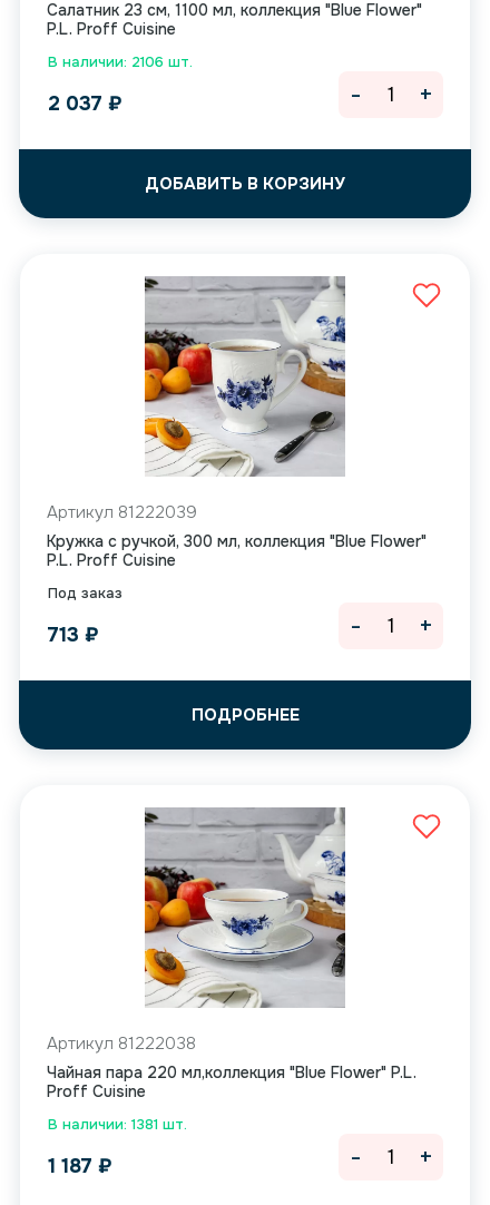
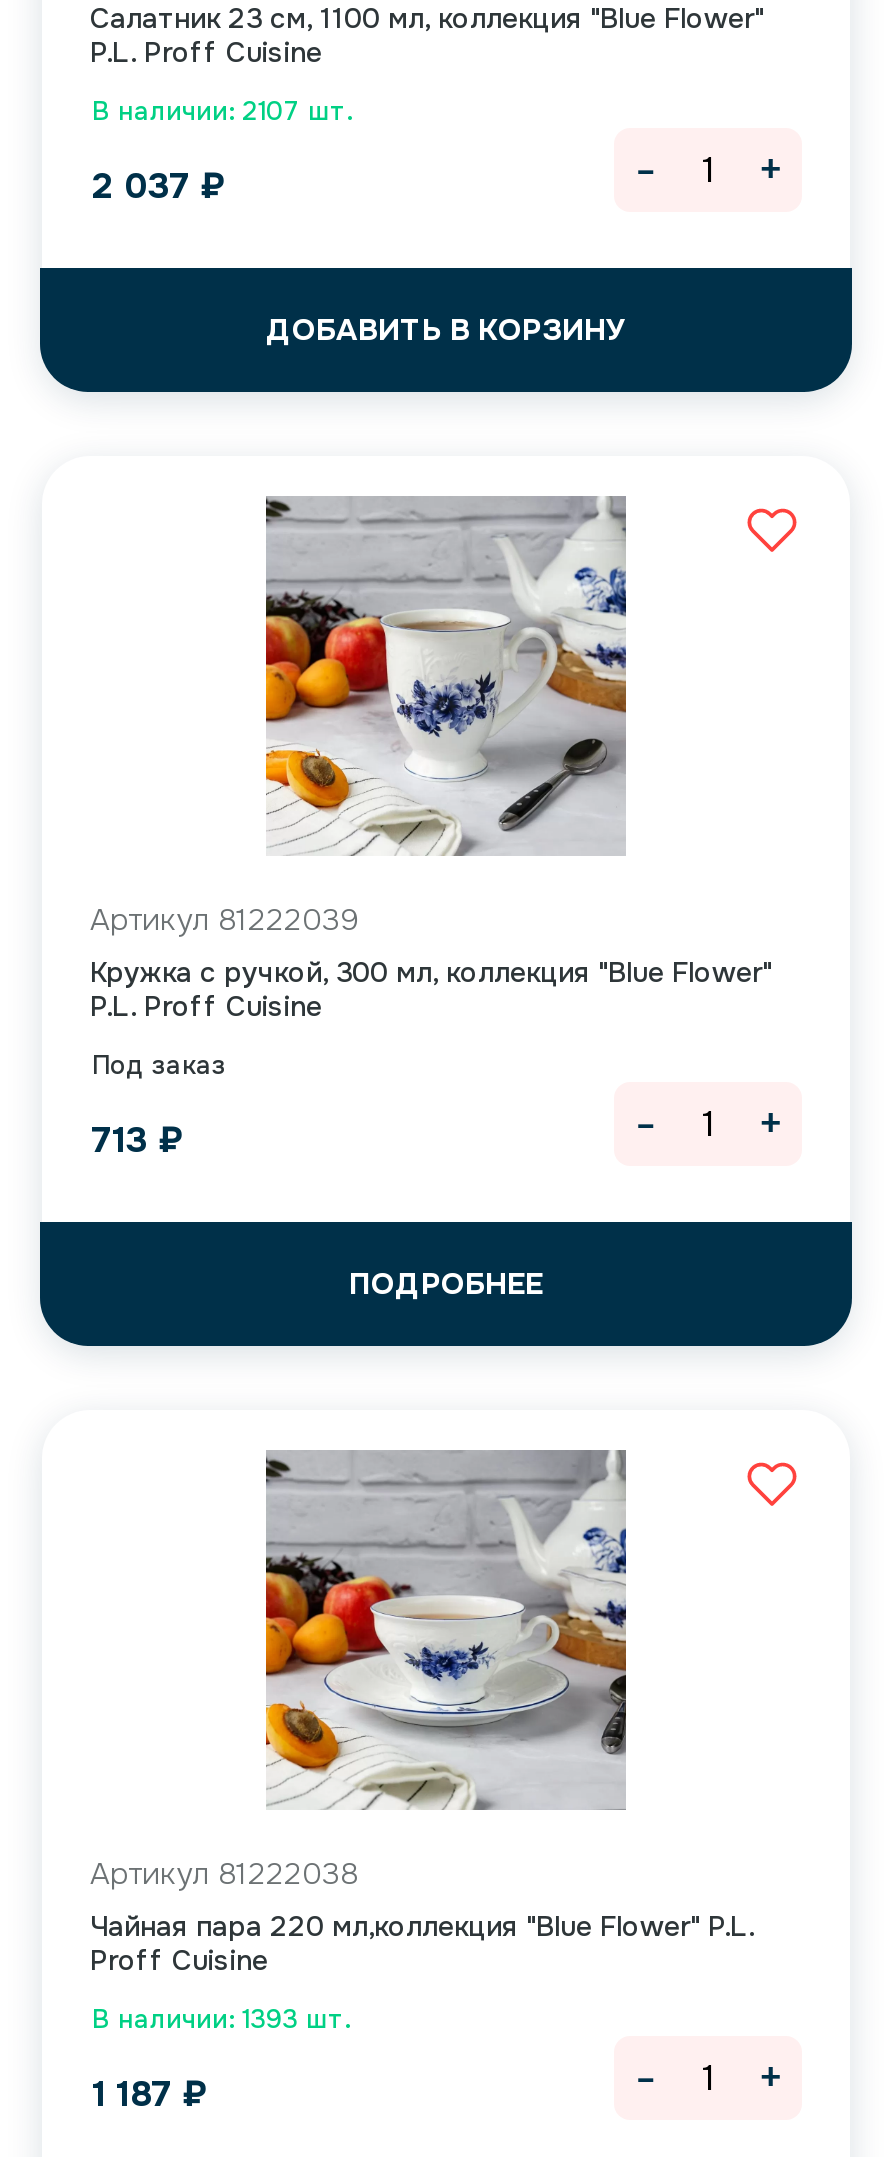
[48,52,193,71] В наличии: 2106 шт. -> [92,94,352,128] В наличии: 2107 шт.
[48,1115,187,1134] В наличии: 1381 шт. -> [92,2002,350,2036] В наличии: 1393 шт.

